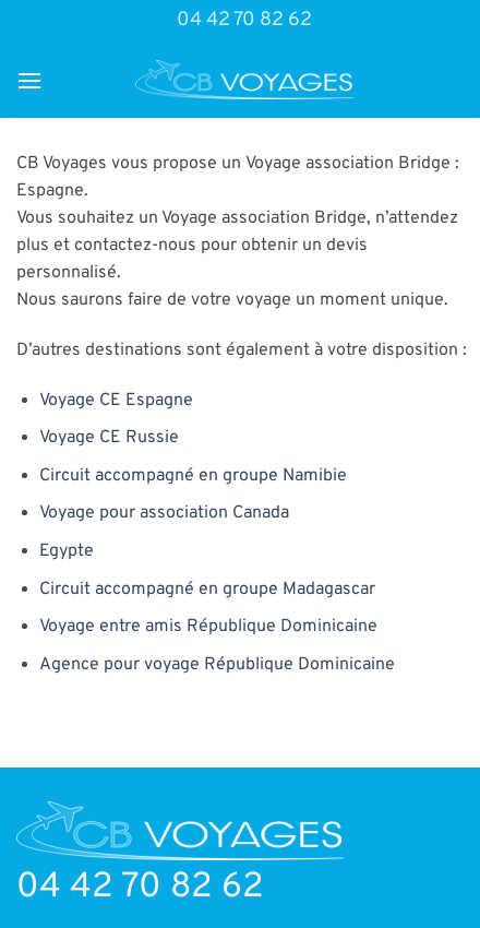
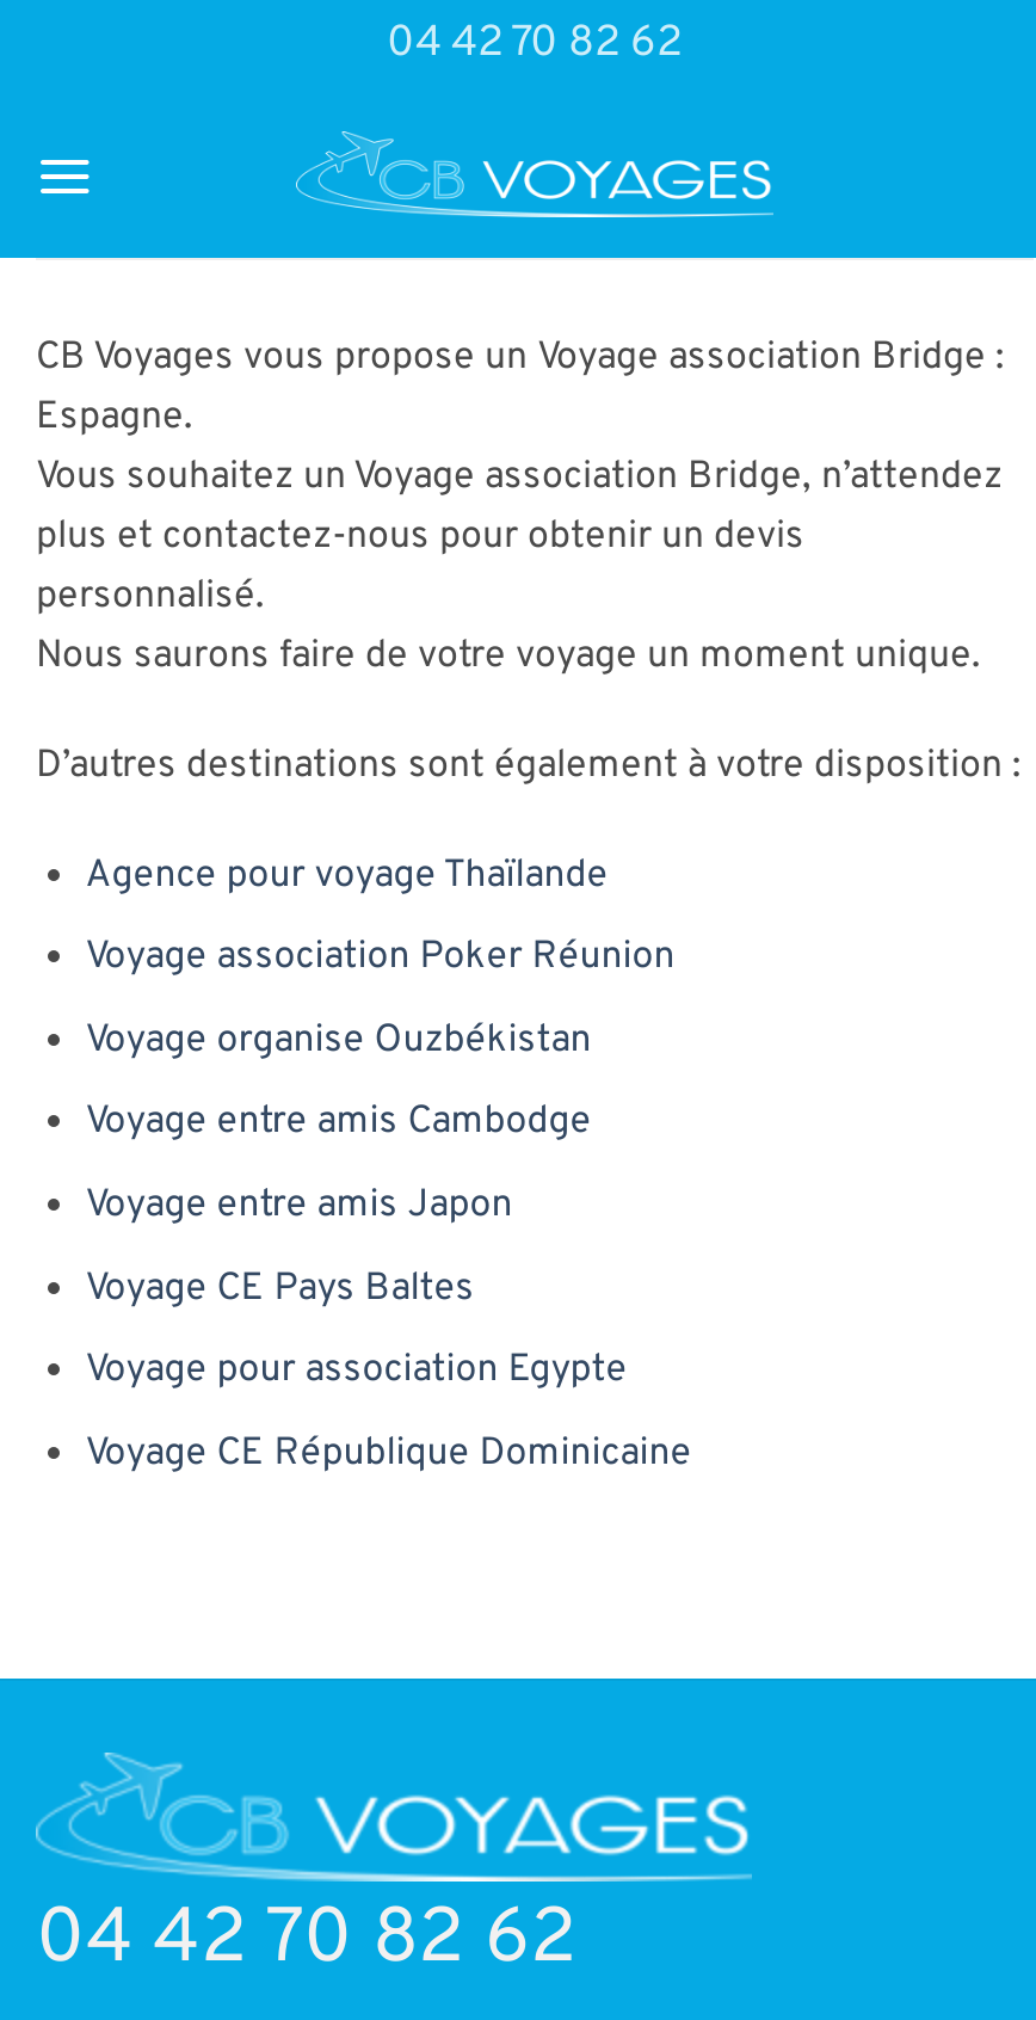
[39,389,193,411] Voyage CE Espagne -> [85,851,608,899] Agence pour voyage Thaïlande
[39,427,179,449] Voyage CE Russie -> [85,934,675,982] Voyage association Poker Réunion
[39,465,347,487] Circuit accompagné en groupe Namibie -> [85,1017,592,1064] Voyage organise Ouzbékistan
[39,503,289,524] Voyage pour association Canada -> [85,1099,592,1147] Voyage entre amis Cambodge
[39,540,94,562] Egypte -> [85,1182,513,1230] Voyage entre amis Japon
[39,578,375,600] Circuit accompagné en groupe Madagascar -> [85,1265,475,1312] Voyage CE Pays Baltes
[39,616,377,638] Voyage entre amis République Dominicaine -> [85,1347,627,1395] Voyage pour association Egypte
[39,654,395,676] Agence pour voyage République Dominicaine -> [85,1430,692,1478] Voyage CE République Dominicaine

